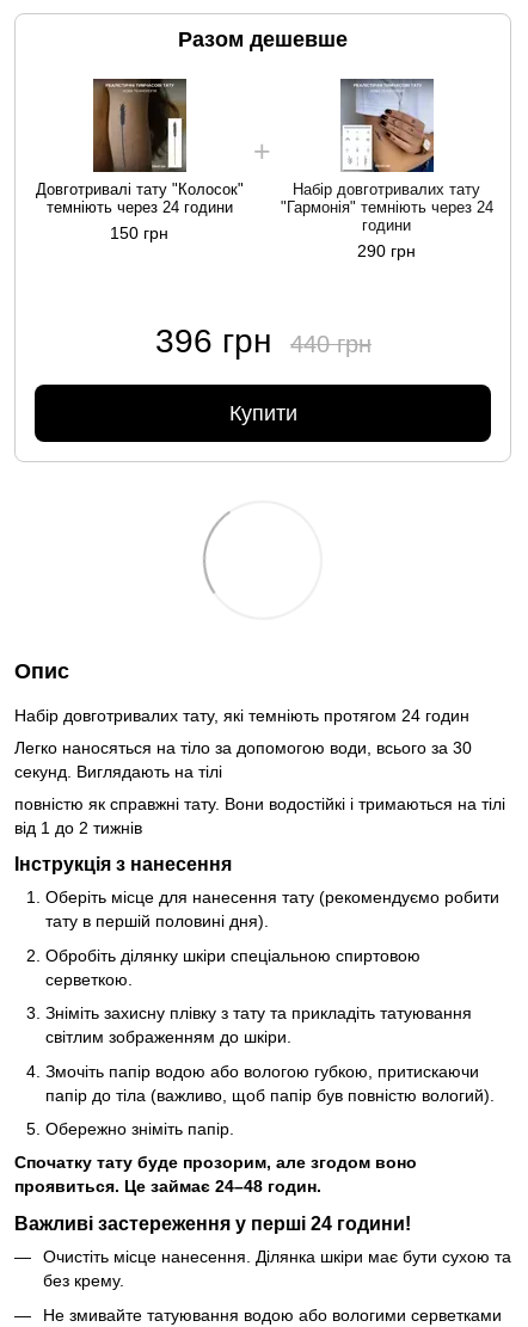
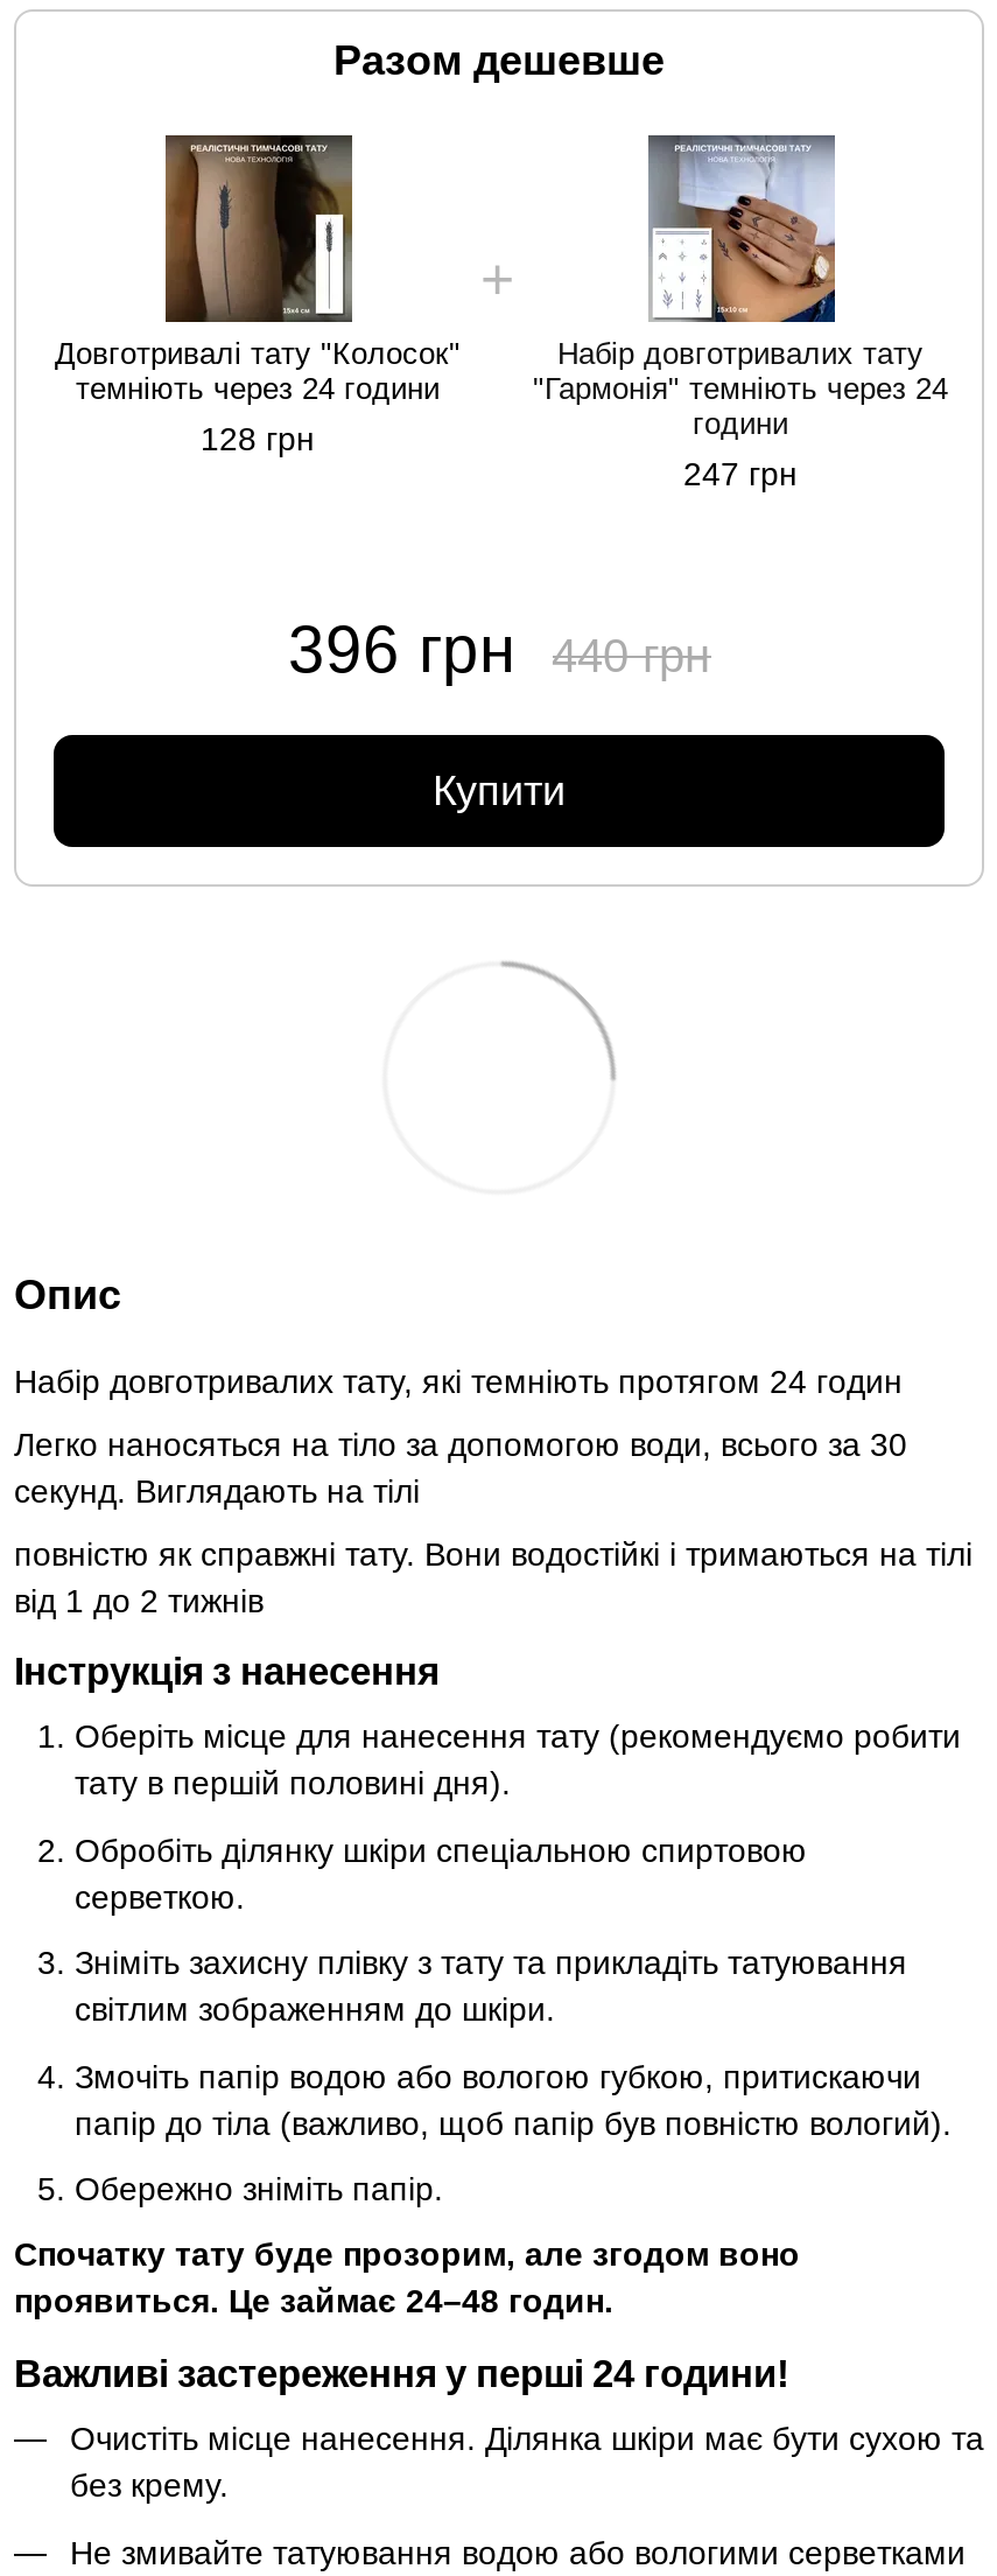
[110,223,168,242] 150 грн -> [201,419,315,456] 128 грн
[357,241,416,260] 290 грн -> [683,454,798,491] 247 грн

